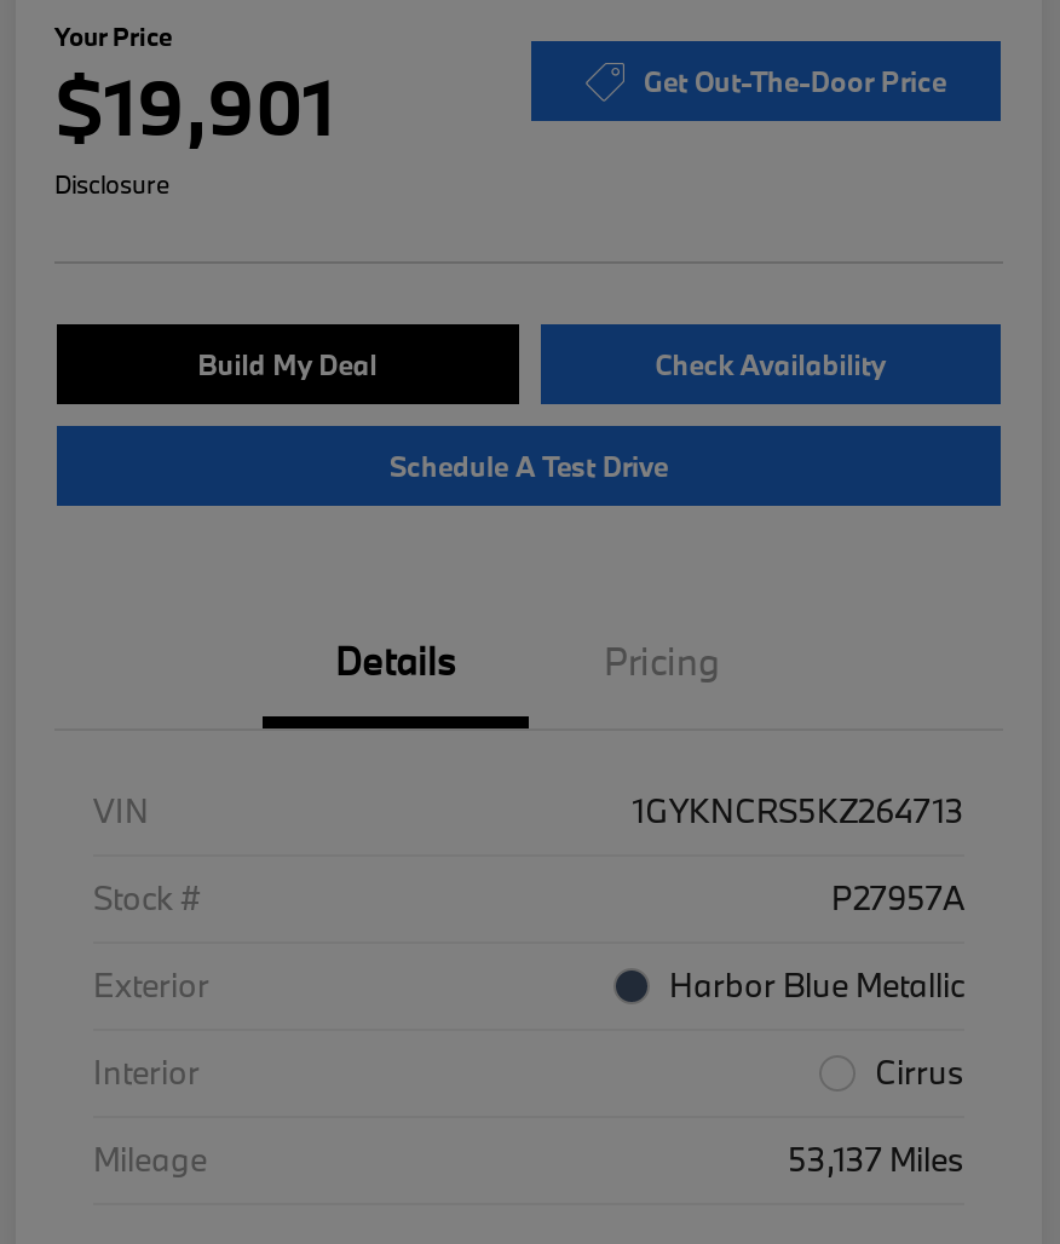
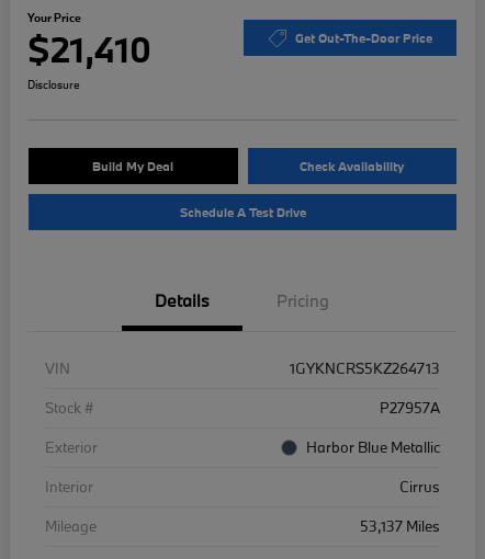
[54,58,335,154] $19,901 -> [27,27,151,71] $21,410

